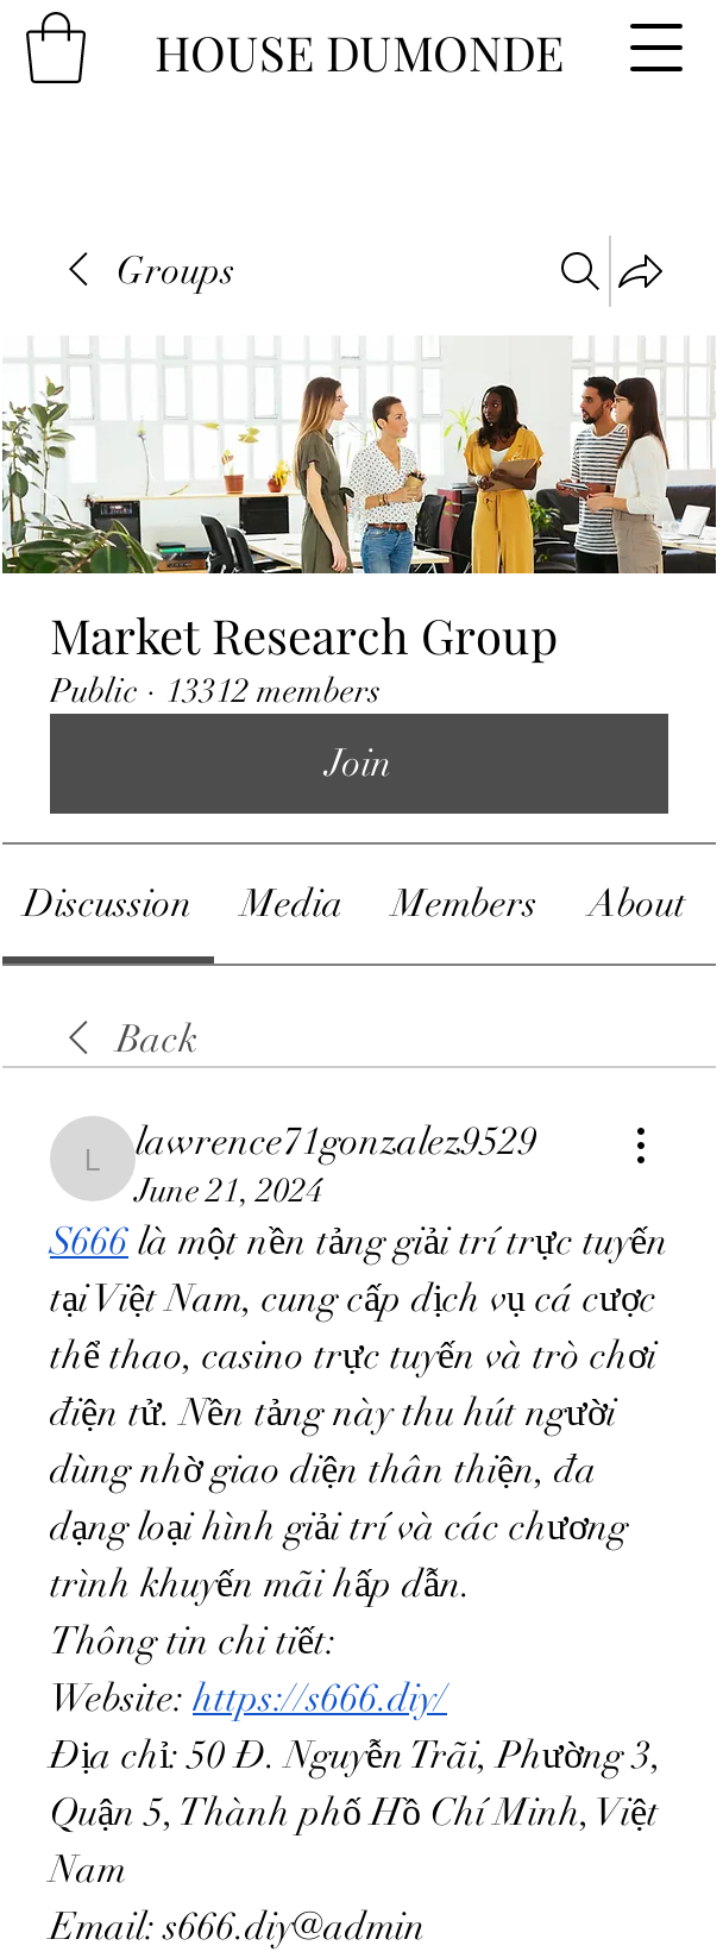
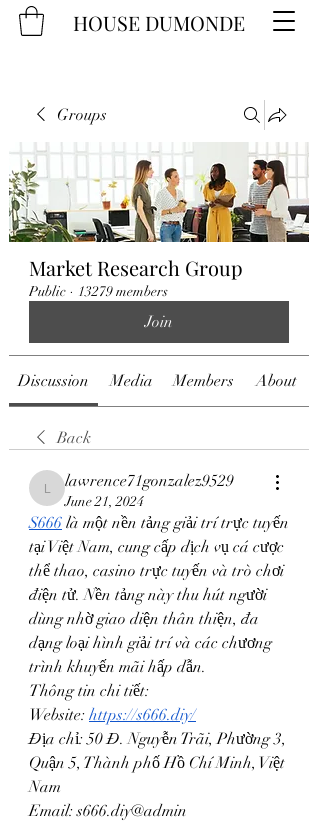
[50,671,381,711] Public · 13312 members -> [29,283,168,300] Public · 13279 members

